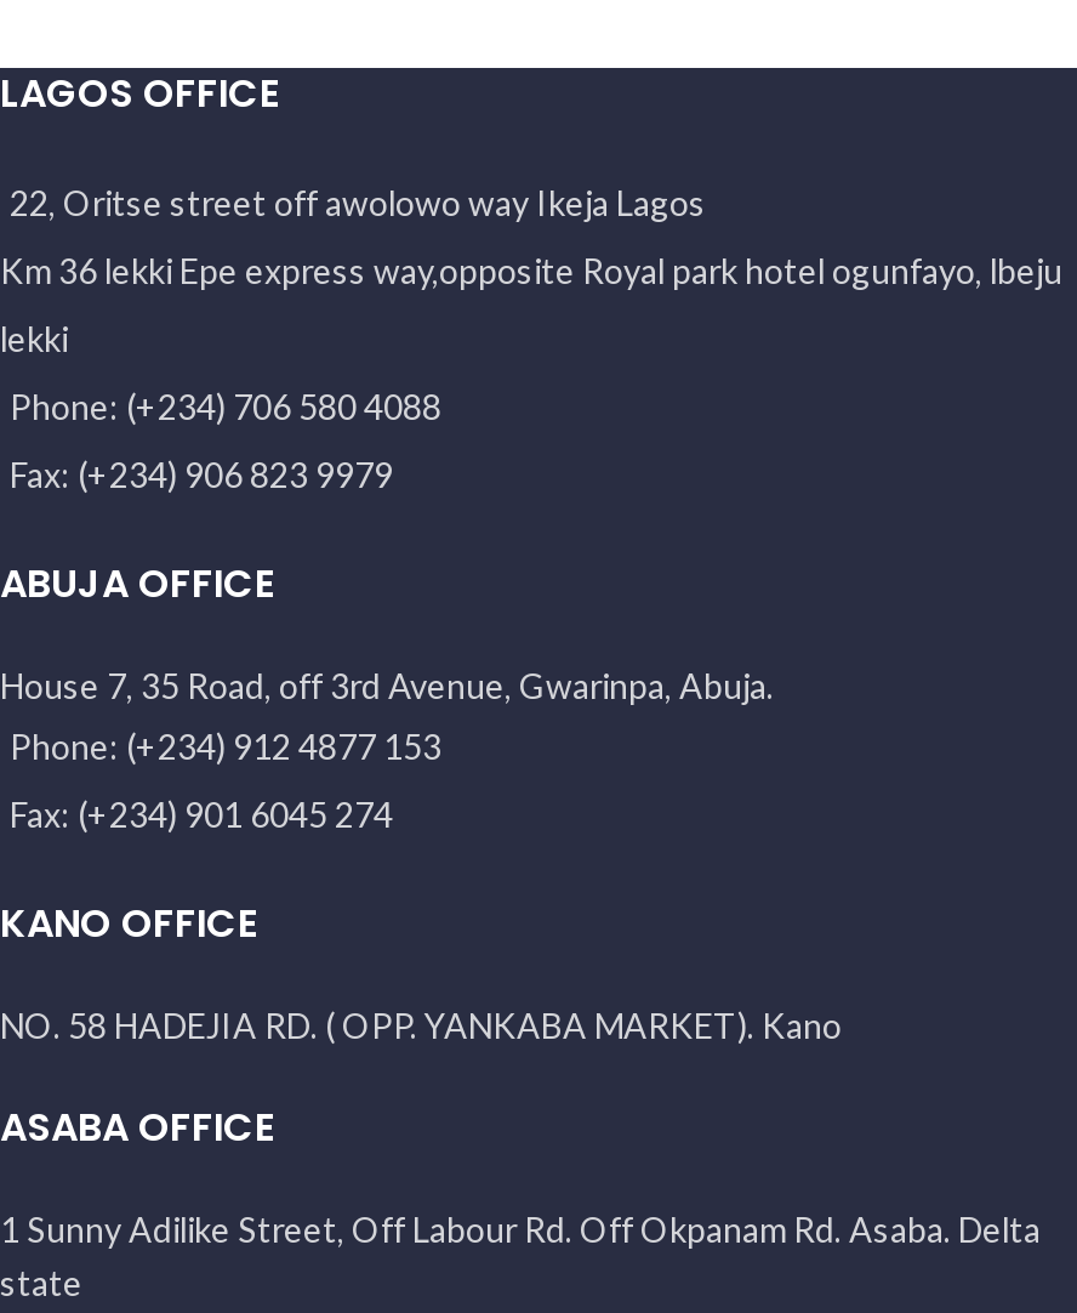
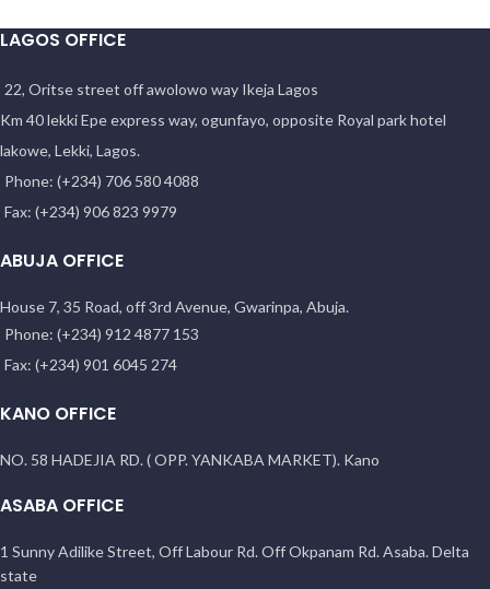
[0,249,1062,290] Km 36 lekki Epe express way,opposite Royal park hotel ogunfayo, lbeju -> [0,110,446,129] Km 40 lekki Epe express way, ogunfayo, opposite Royal park hotel
[0,317,68,358] lekki -> [0,141,140,159] lakowe, Lekki, Lagos.

